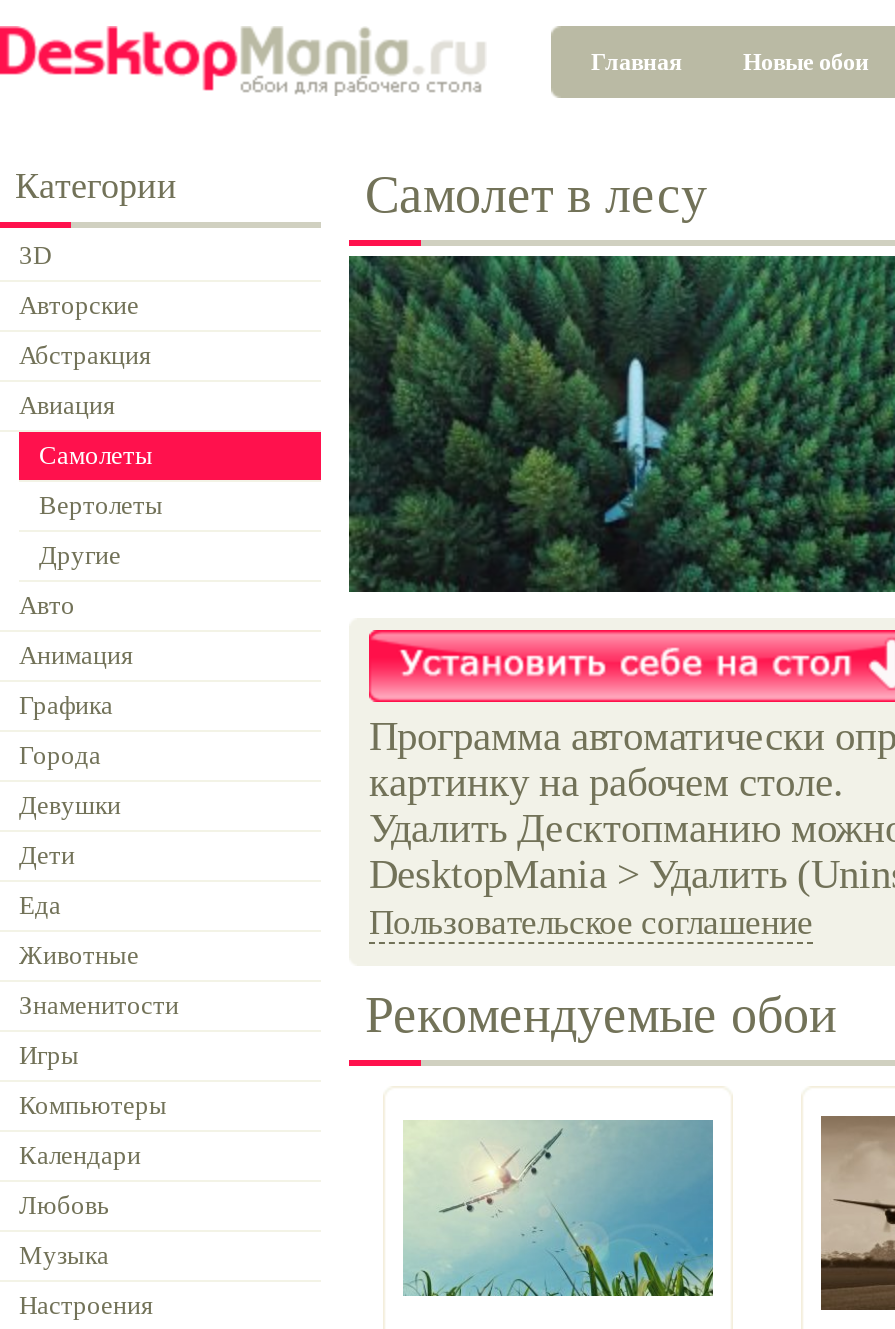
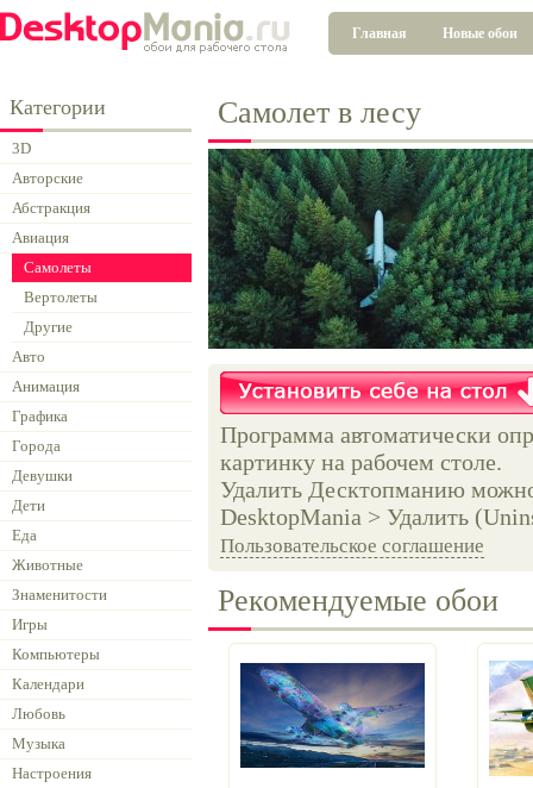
[403,1118,715,1298] [image] -> [239,662,426,769] [image]
[819,1114,889,1312] [image] -> [489,661,529,776] [image]

